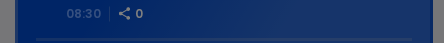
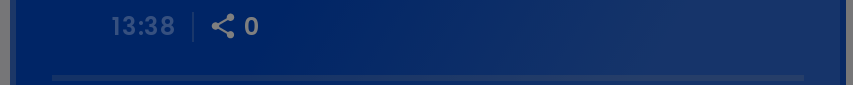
[66,5,143,22] 08:30 0 -> [112,9,260,43] 13:38 0

